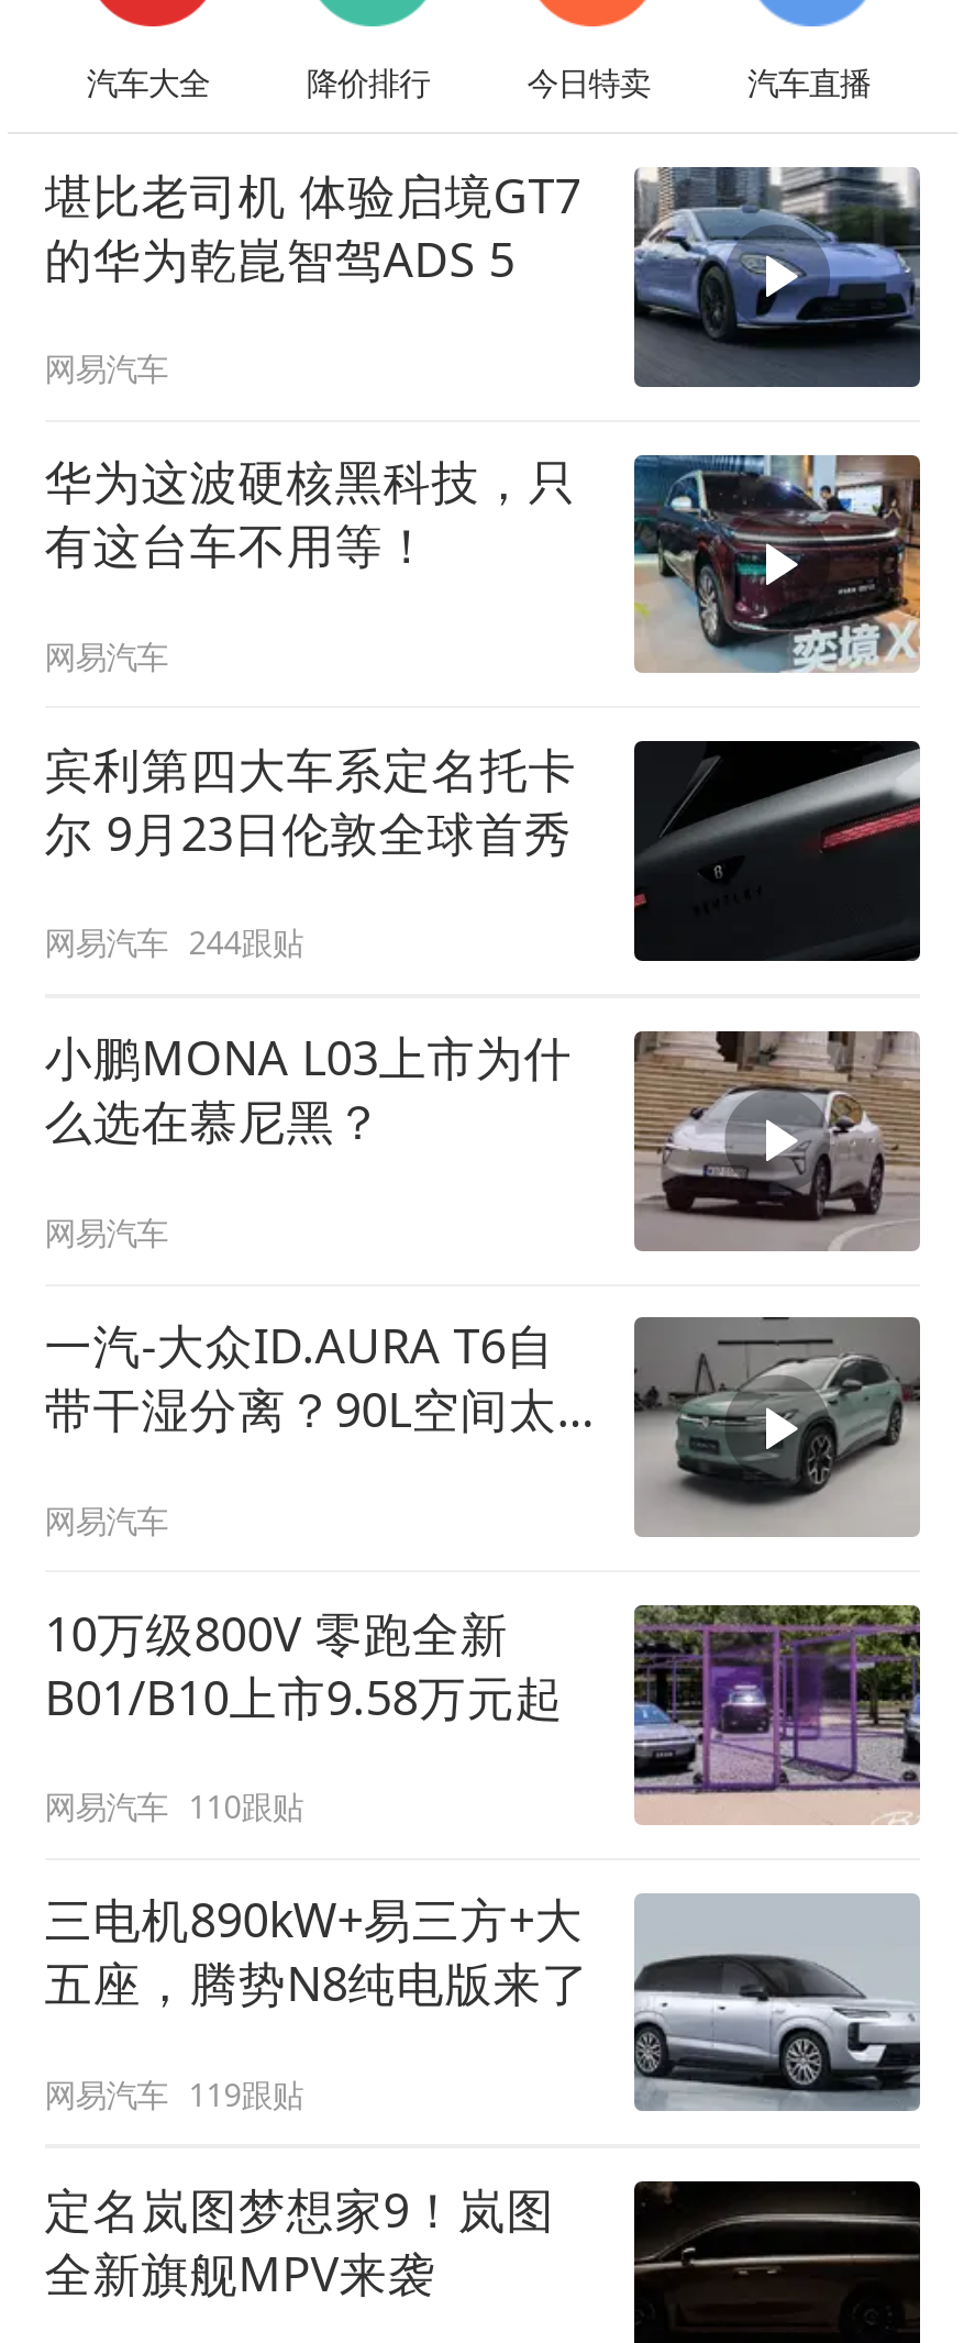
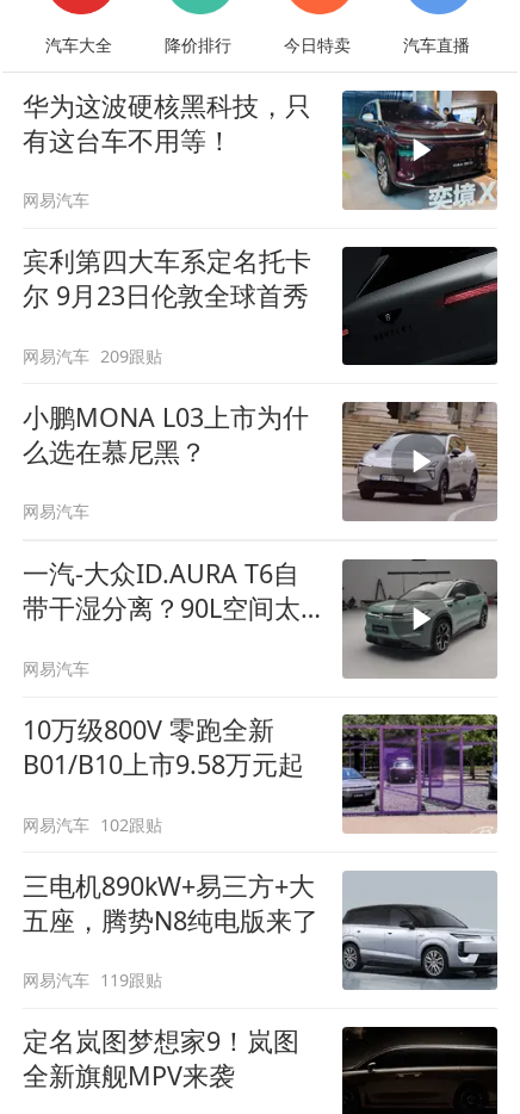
[44,162,922,389] [image] | 堪比老司机 体验启境GT7 | 的华为乾崑智驾ADS 5 | 网易汽车 -> none
[44,922,303,964] 网易汽车 244跟贴 -> [22,344,163,367] 网易汽车 209跟贴
[44,1786,303,1828] 网易汽车 110跟贴 -> [22,813,163,836] 网易汽车 102跟贴

